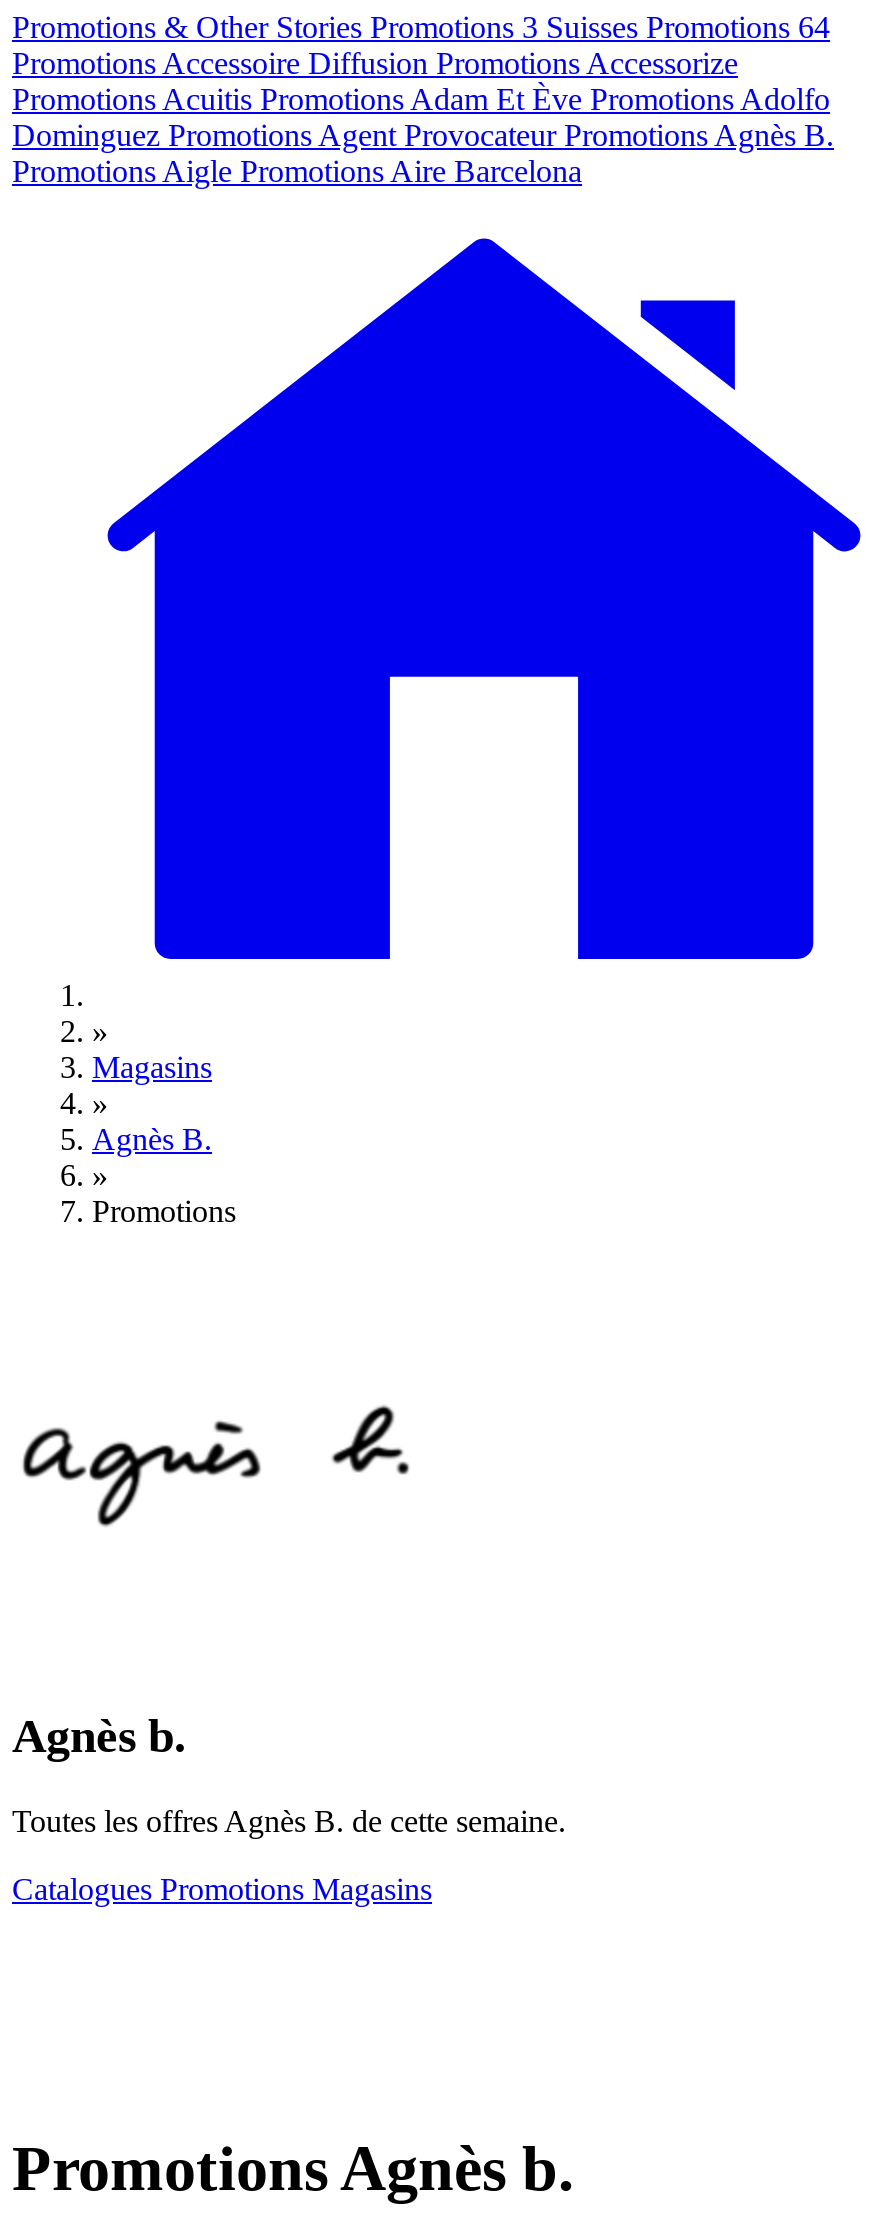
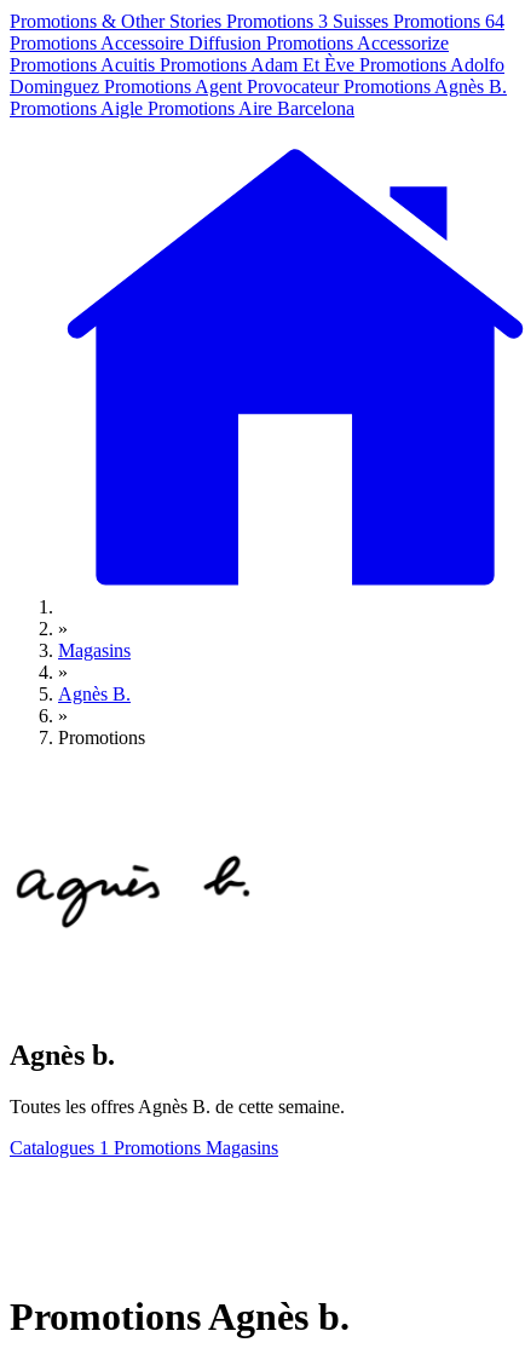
[12,1872,432,1906] Catalogues Promotions Magasins -> [10,1138,278,1158] Catalogues 1 Promotions Magasins

